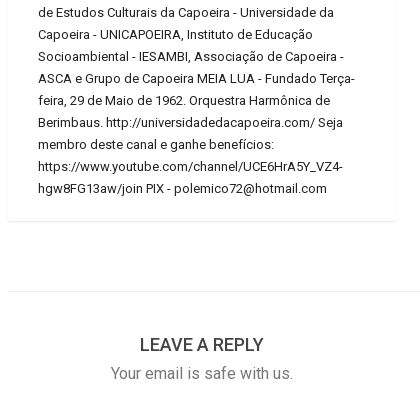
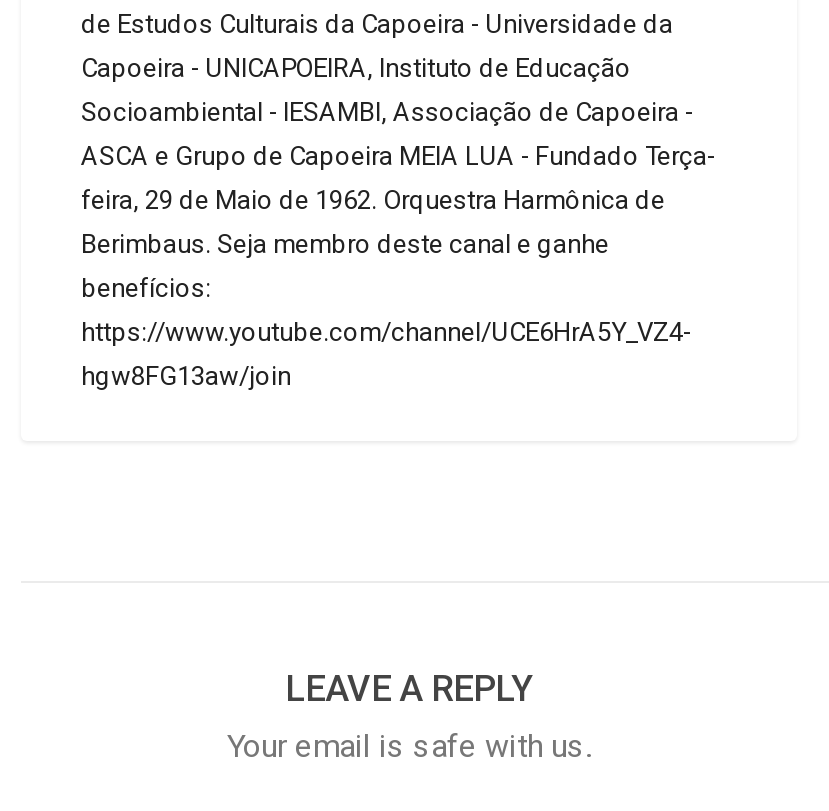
[38,115,343,130] Berimbaus. http://universidadedacapoeira.com/ Seja -> [81,229,609,259] Berimbaus. Seja membro deste canal e ganhe
[38,137,274,152] membro deste canal e ganhe benefícios: -> [81,273,211,303] benefícios:
[38,181,327,196] hgw8FG13aw/join PIX - polemico72@hotmail.com -> [81,361,291,391] hgw8FG13aw/join

